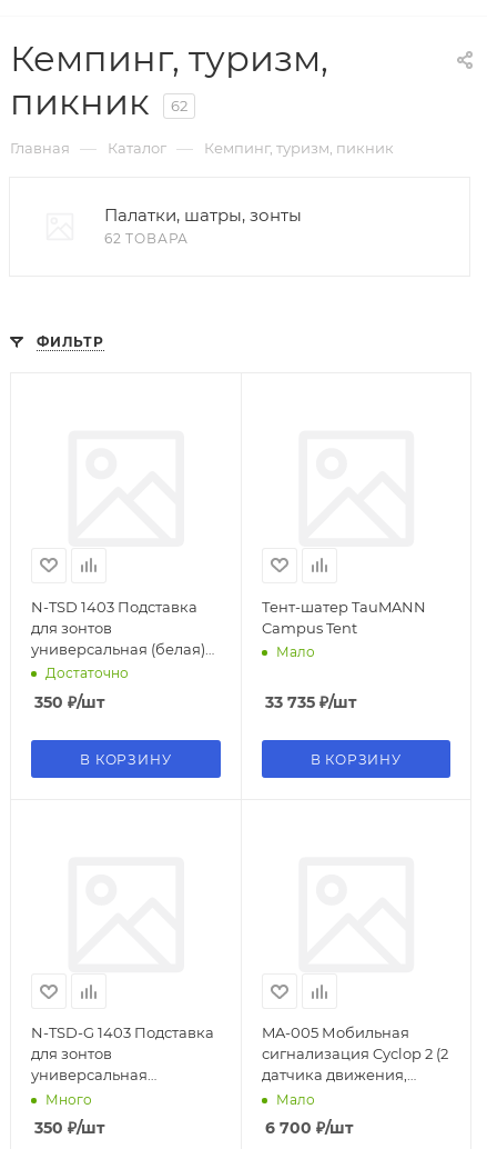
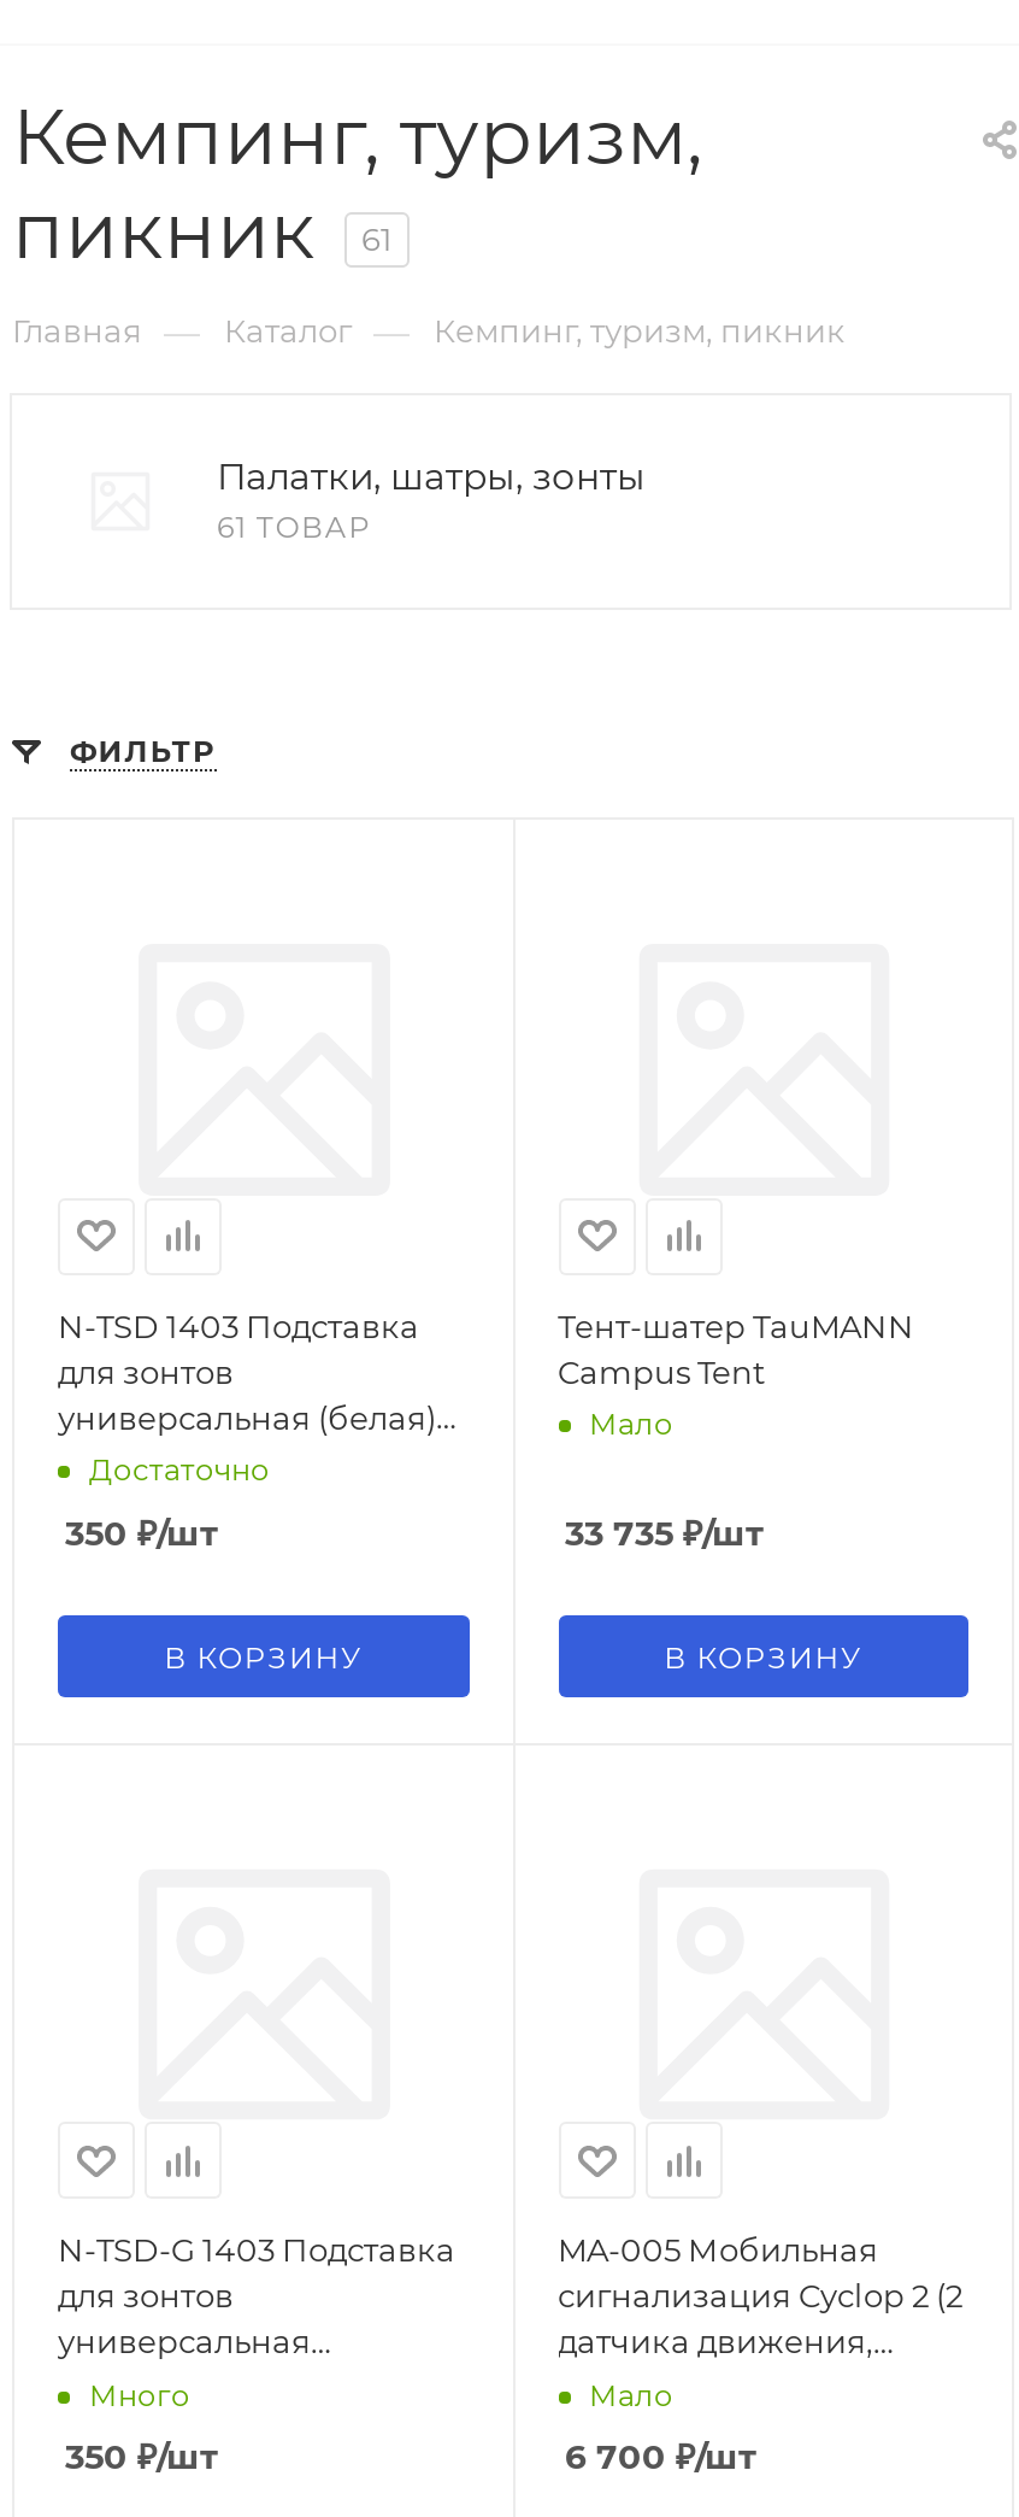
[10,80,187,123] пикник 62 -> [12,183,393,277] пикник 61
[104,230,189,247] 62 ТОВАРА -> [217,509,372,545] 61 ТОВАР

